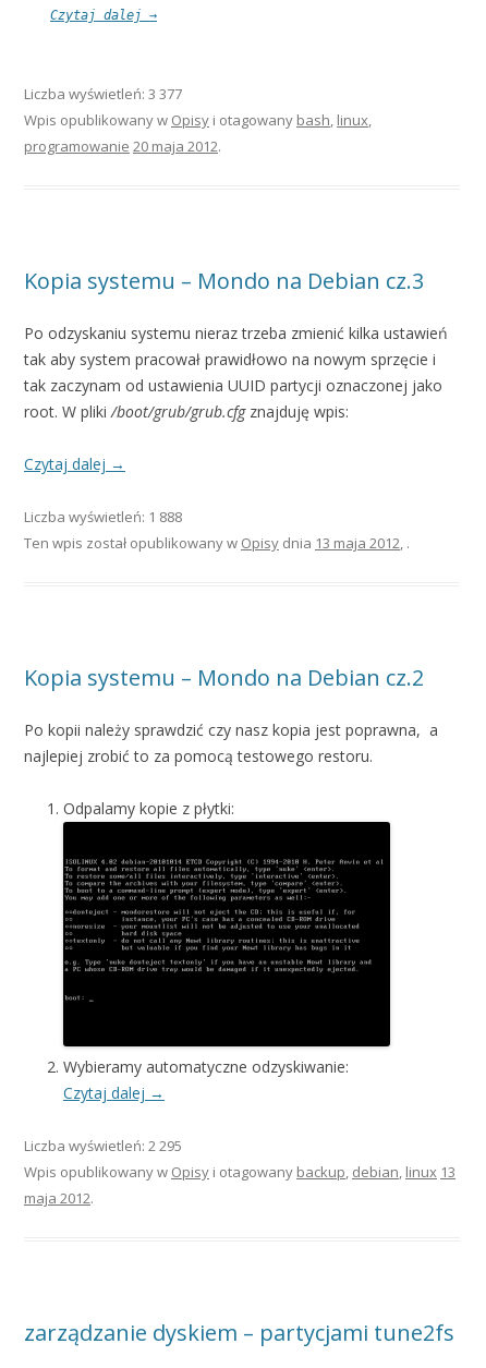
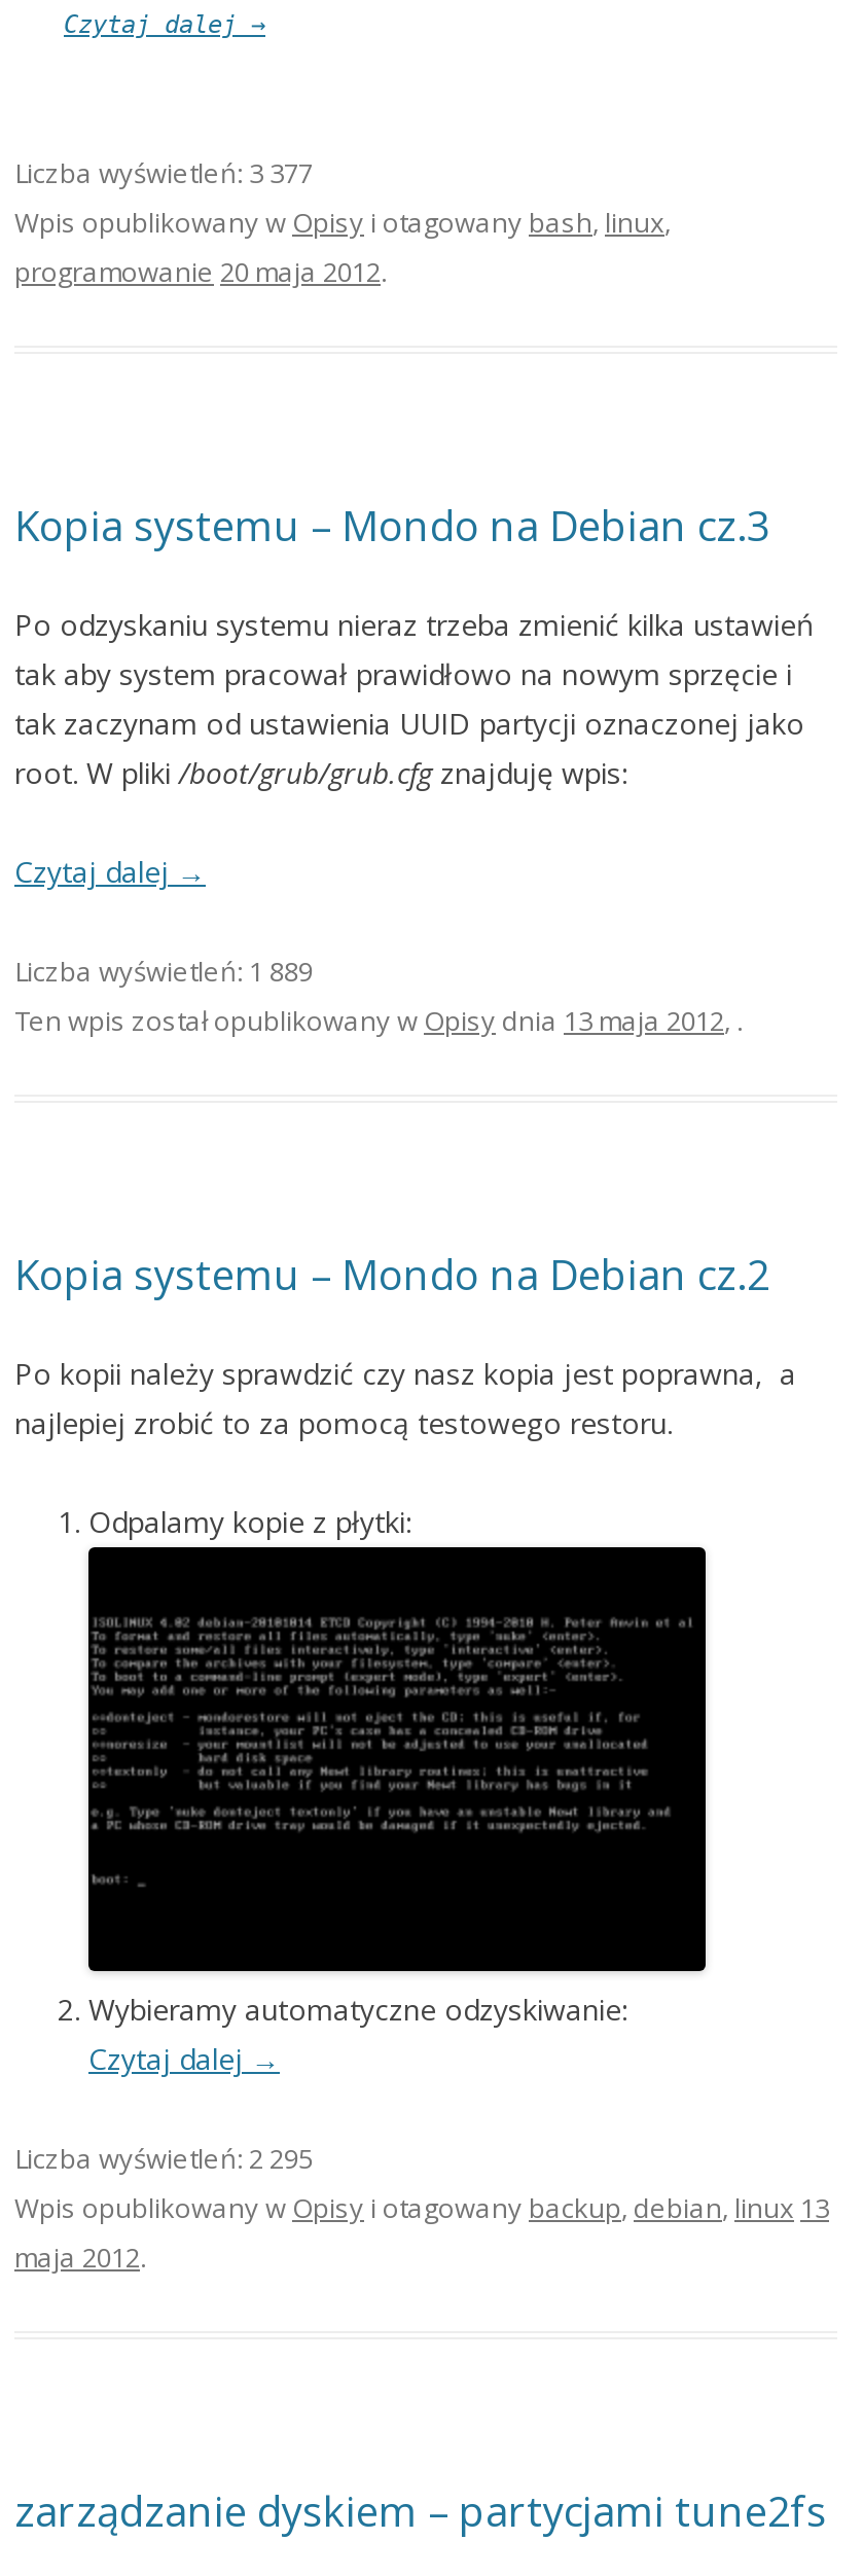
[24,507,182,527] Liczba wyświetleń: 1 888 -> [14,953,313,990] Liczba wyświetleń: 1 889

